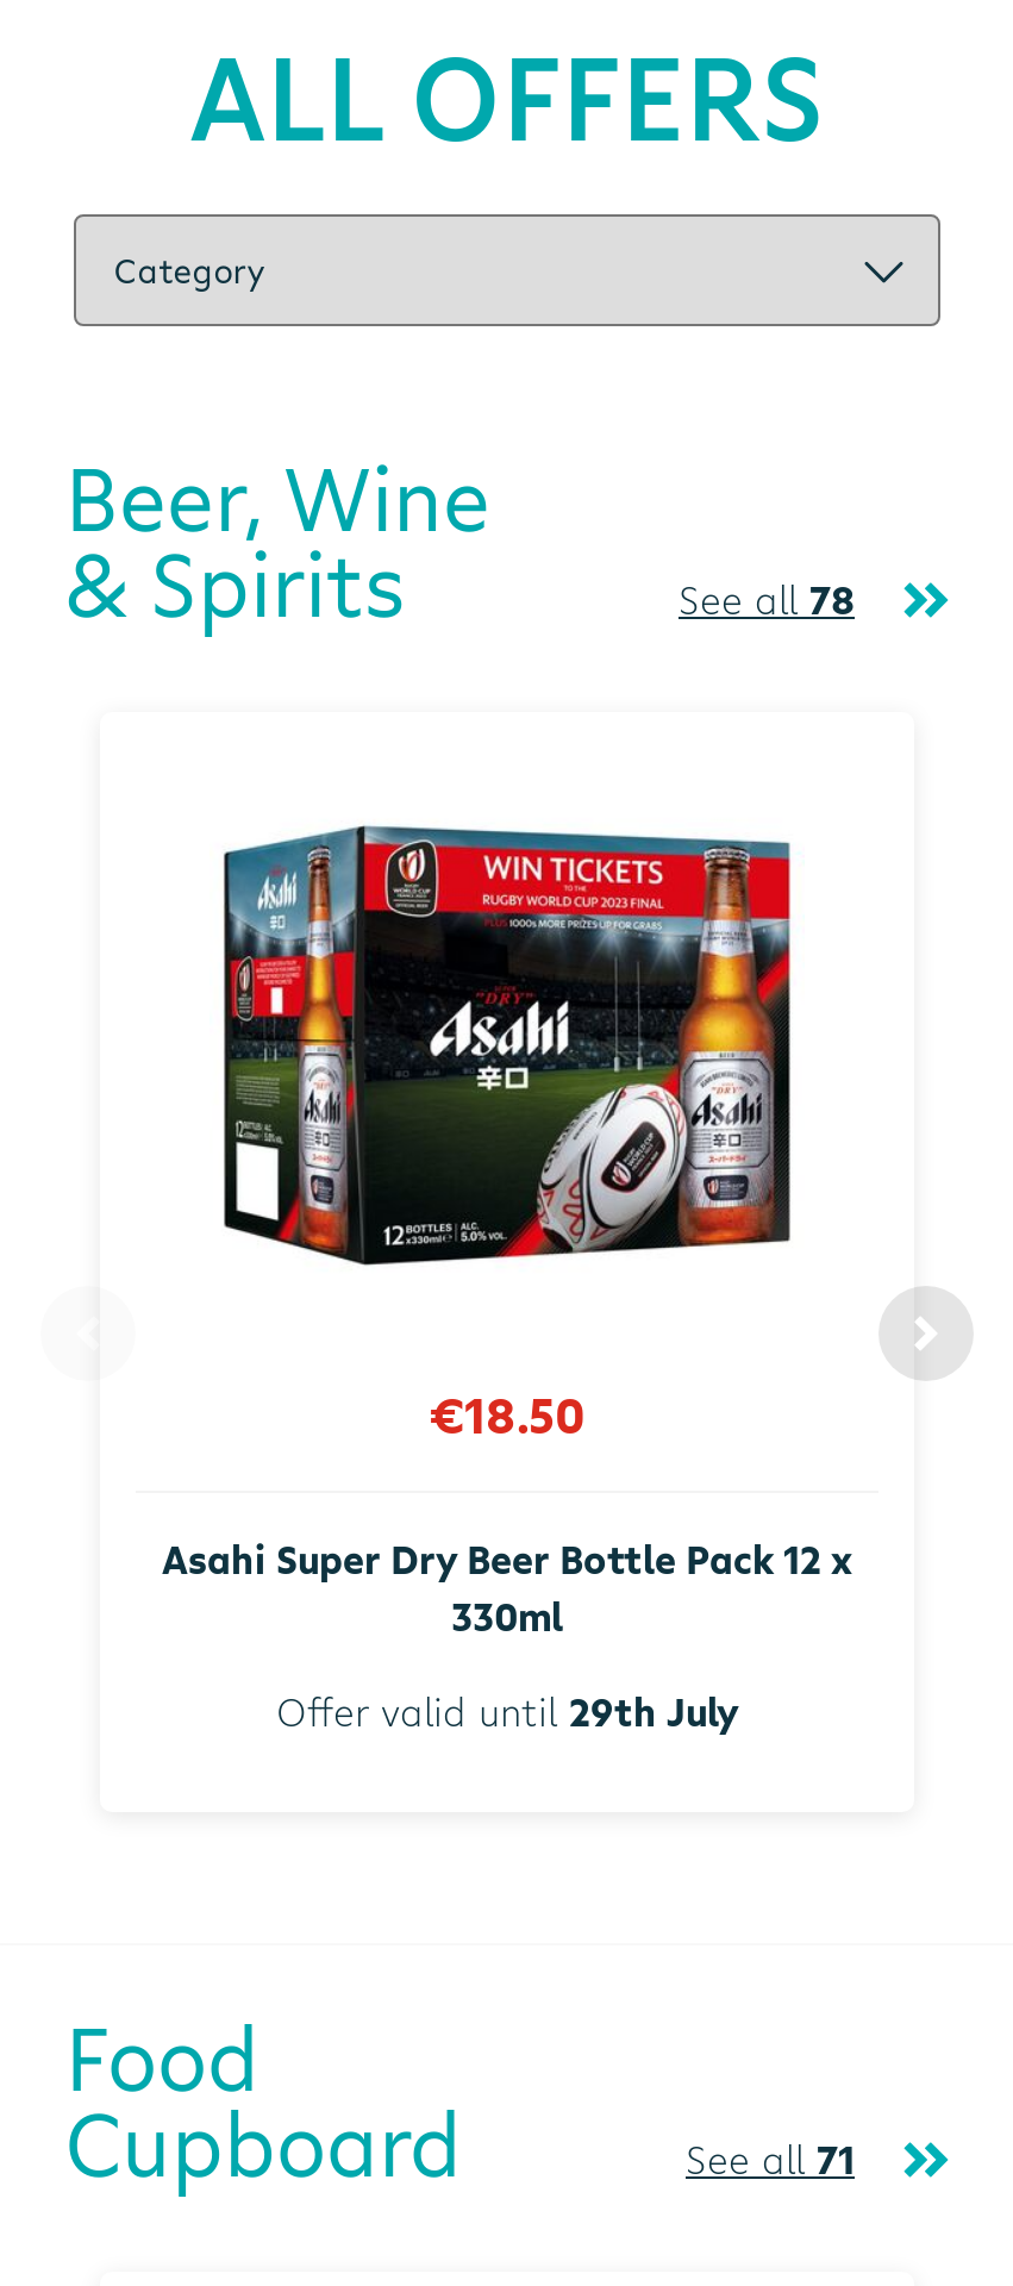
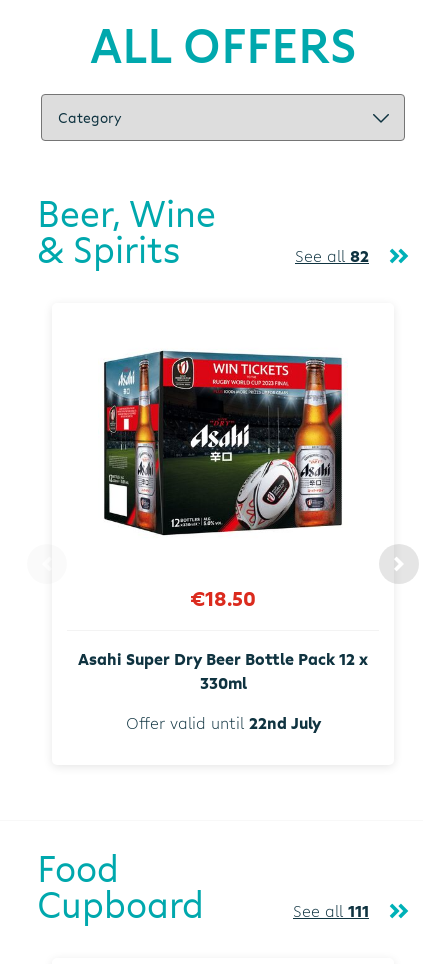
[679,574,855,626] See all 78 -> [295,245,369,267] See all 82
[276,1685,738,1737] Offer valid until 29th July -> [125,712,320,734] Offer valid until 22nd July
[686,2133,855,2185] See all 71 -> [293,900,369,922] See all 111

